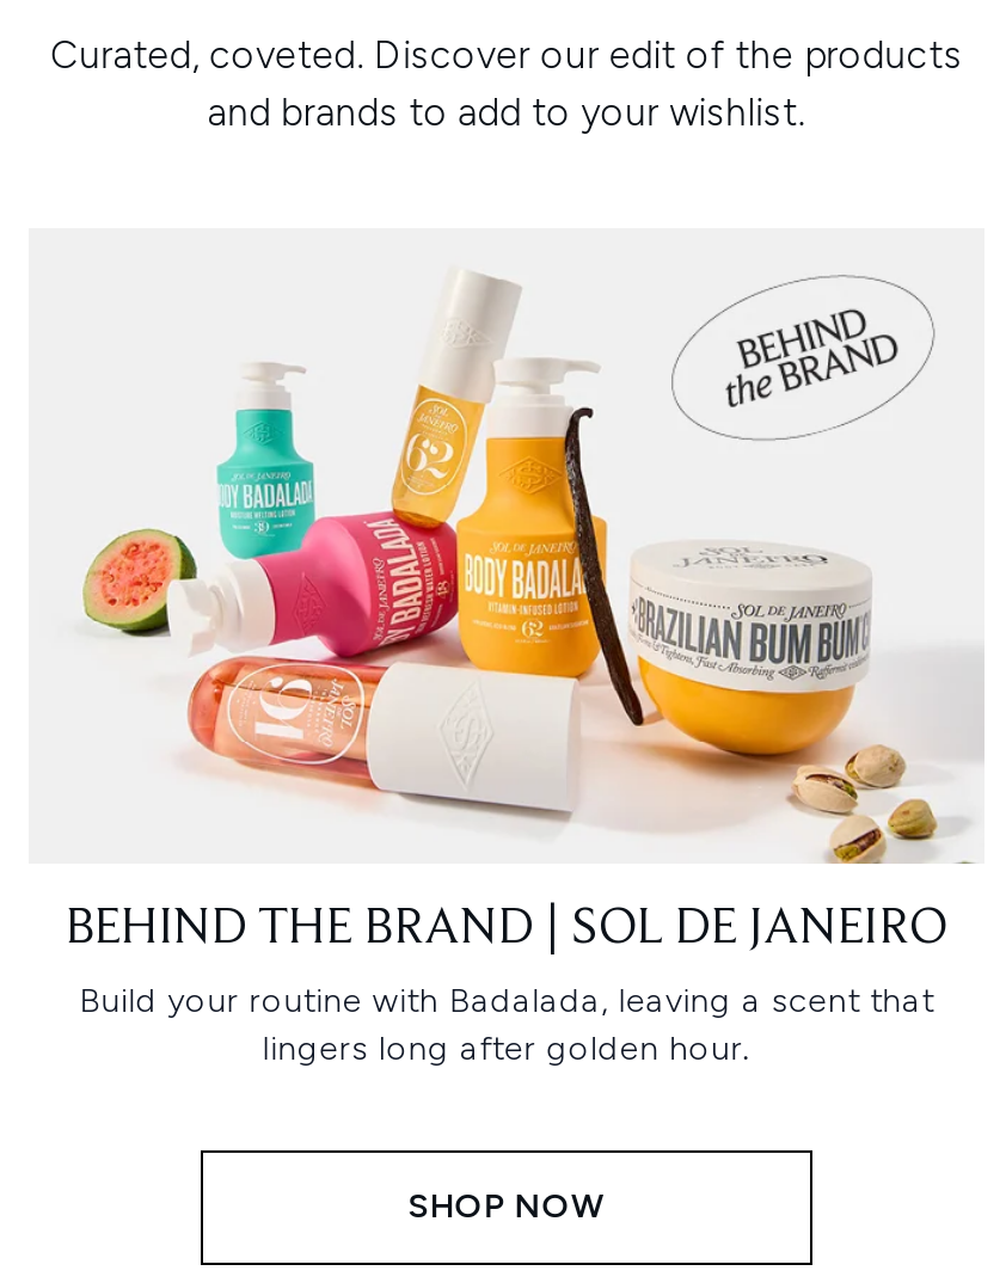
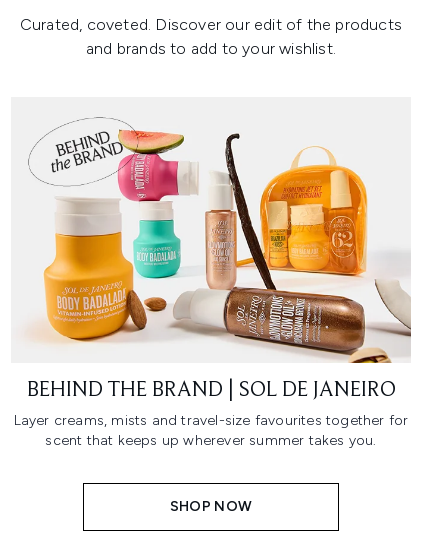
[81,274,984,866] [image] -> [28,117,412,364] [image]
[79,981,934,1070] Build your routine with Badalada, leaving a scent that | lingers long after golden hour. -> [14,412,408,449] Layer creams, mists and travel-size favourites together for | scent that keeps up wherever summer takes you.

